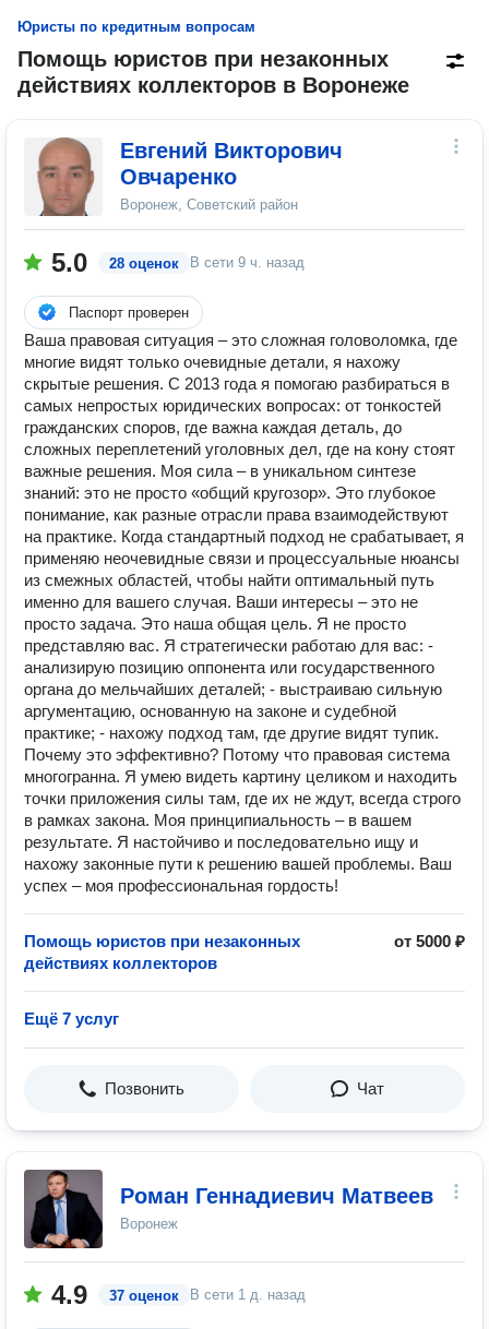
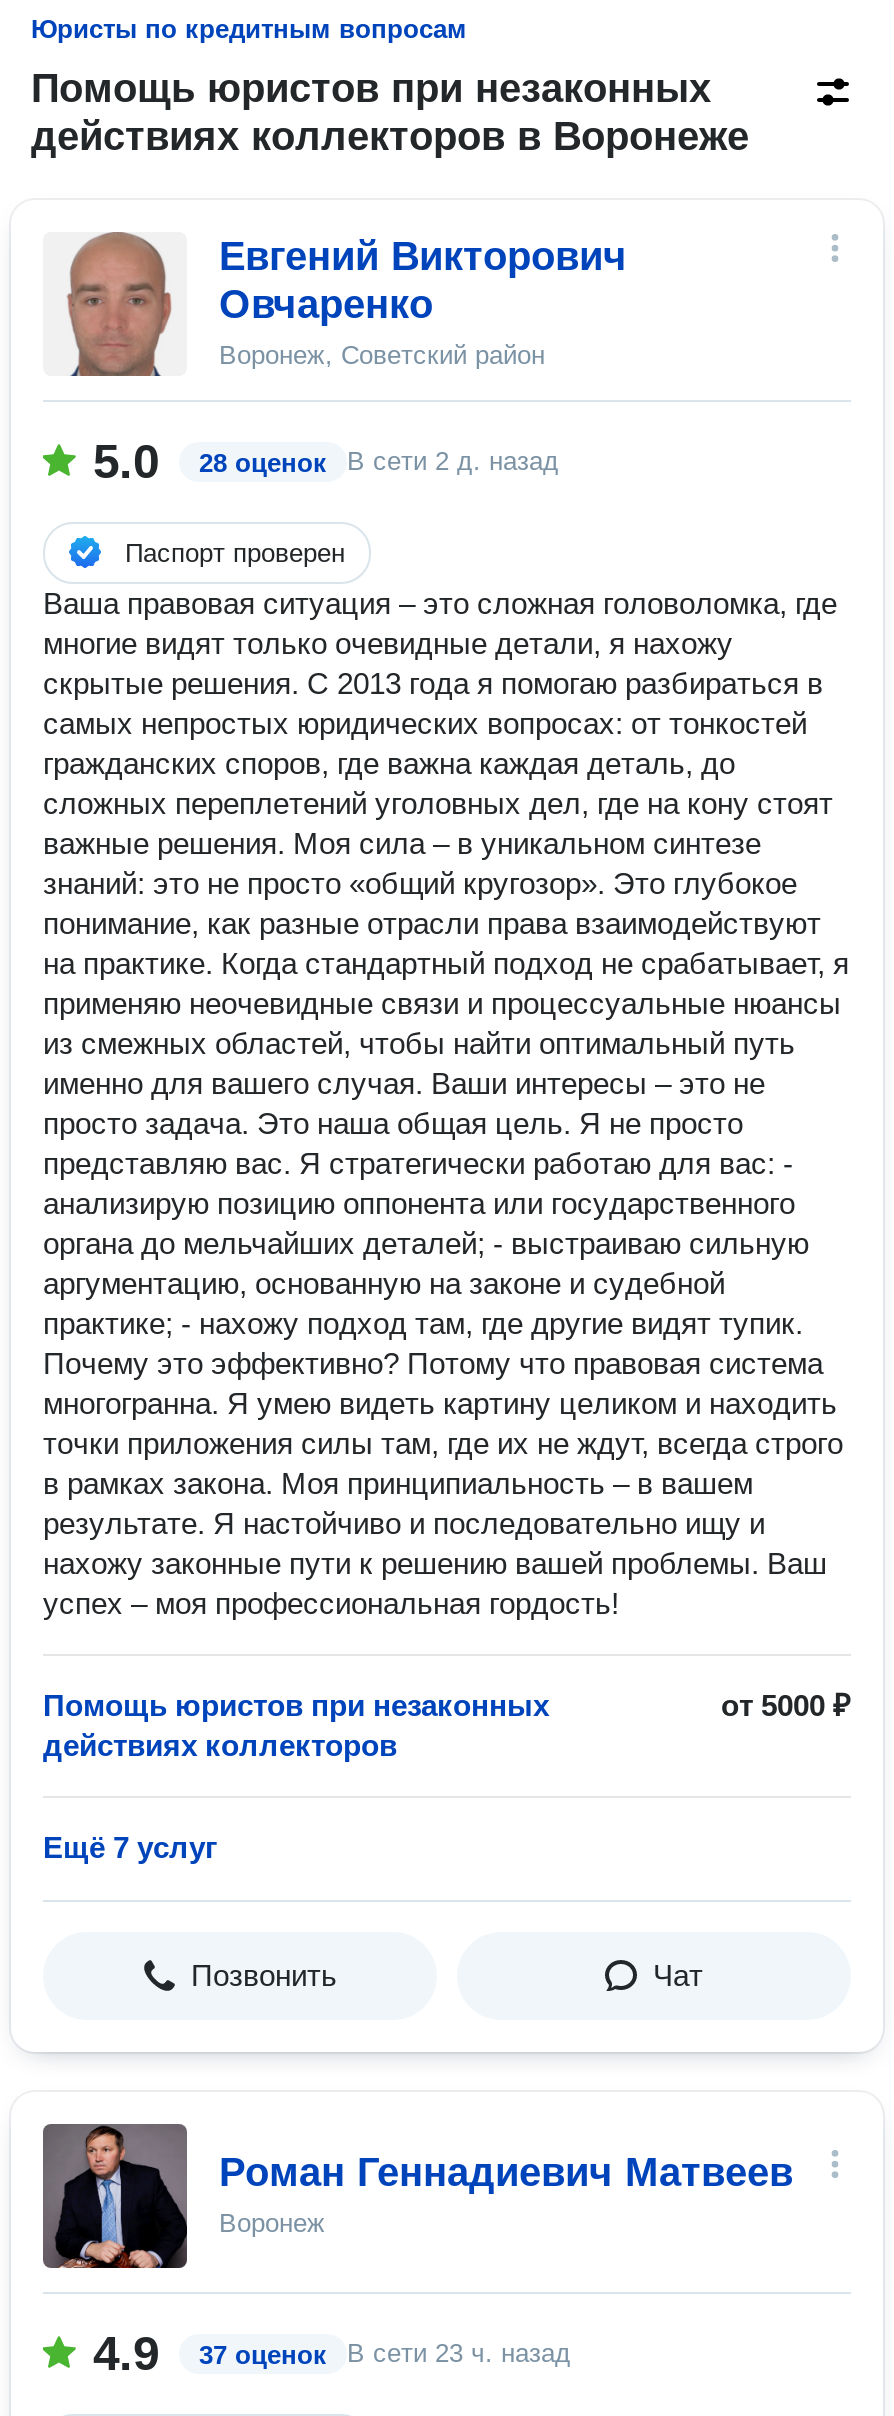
[51,248,305,277] 5.0 28 оценок В сети 9 ч. назад -> [93,434,559,488] 5.0 28 оценок В сети 2 д. назад
[51,1280,306,1309] 4.9 37 оценок В сети 1 д. назад -> [93,2326,571,2380] 4.9 37 оценок В сети 23 ч. назад

